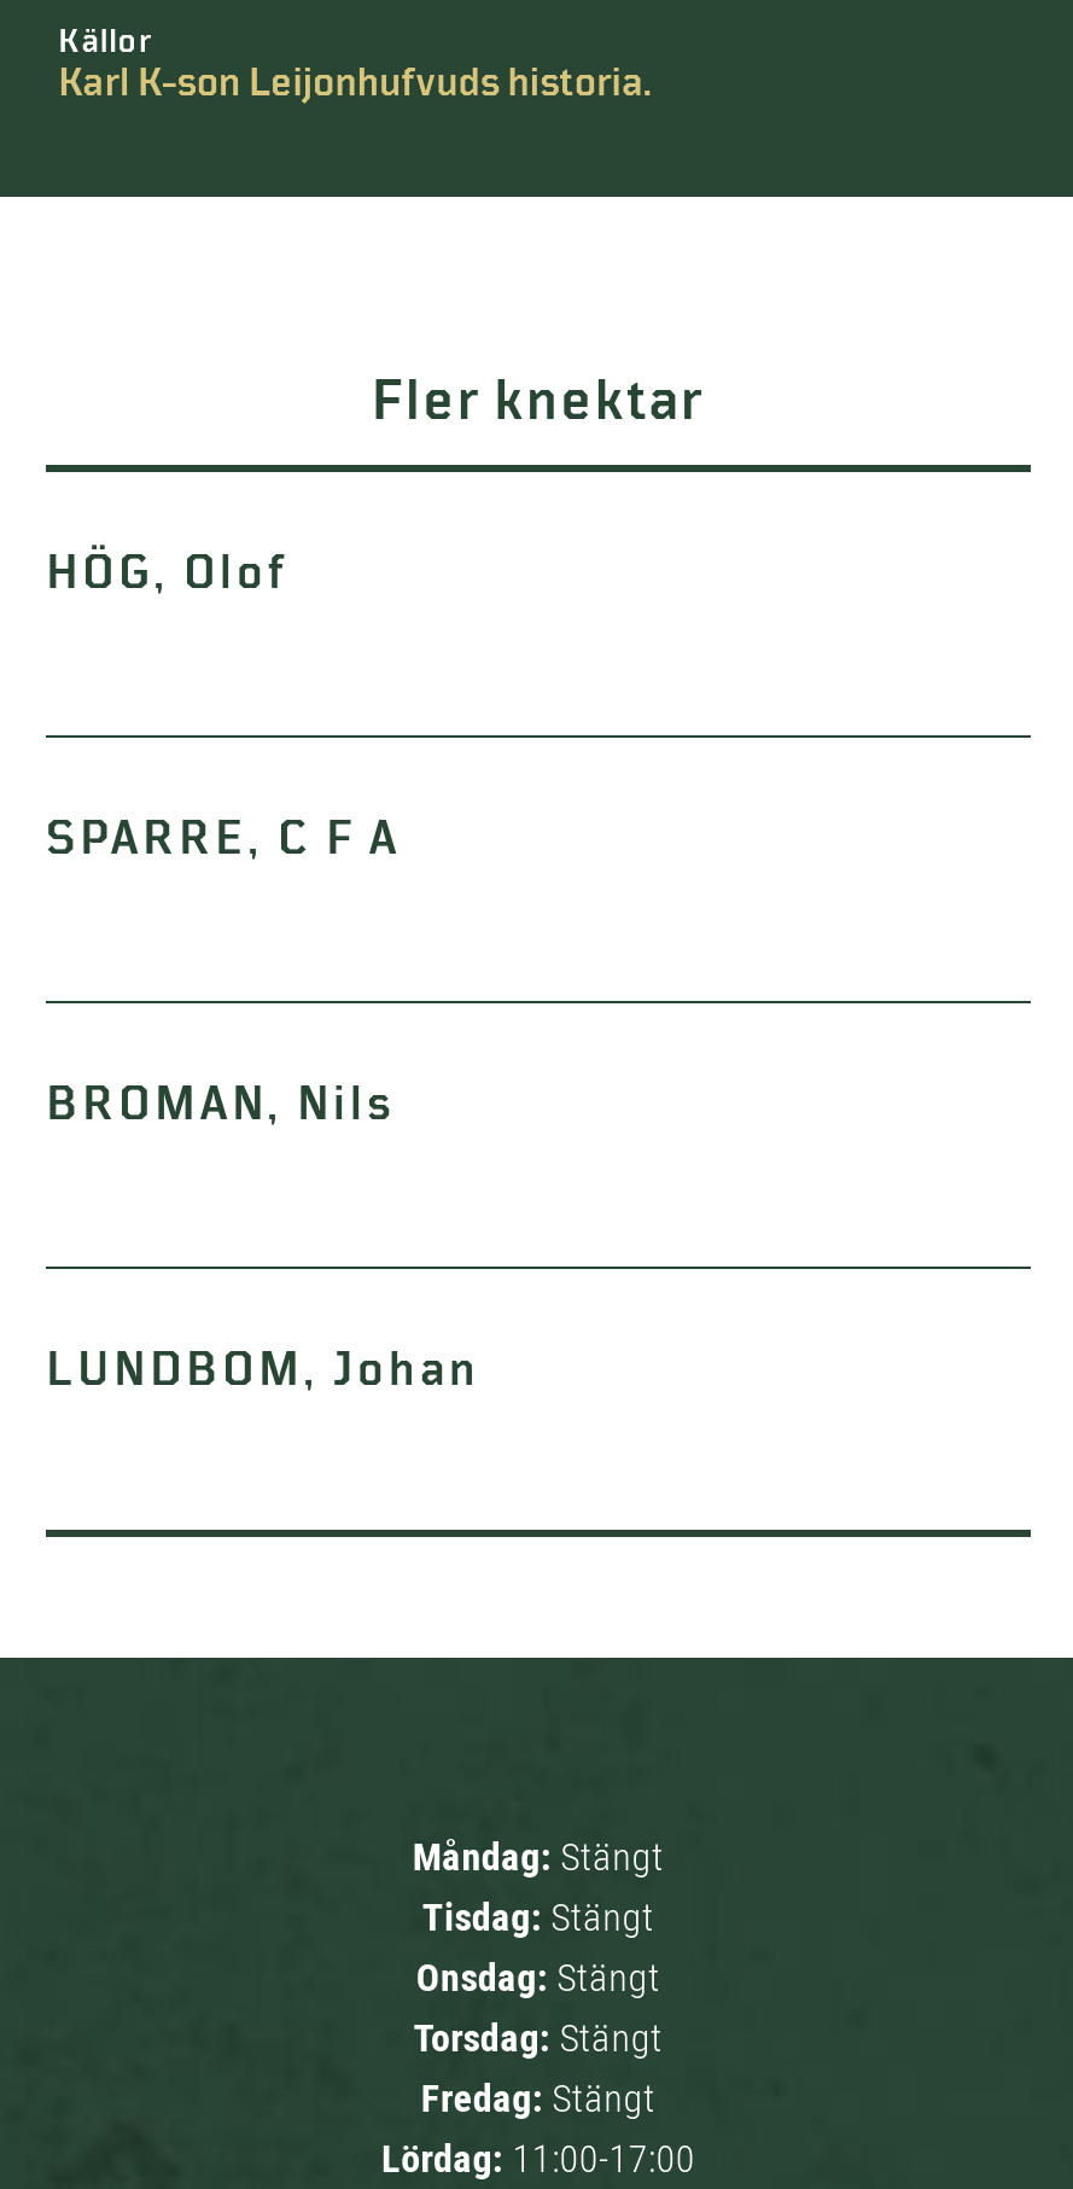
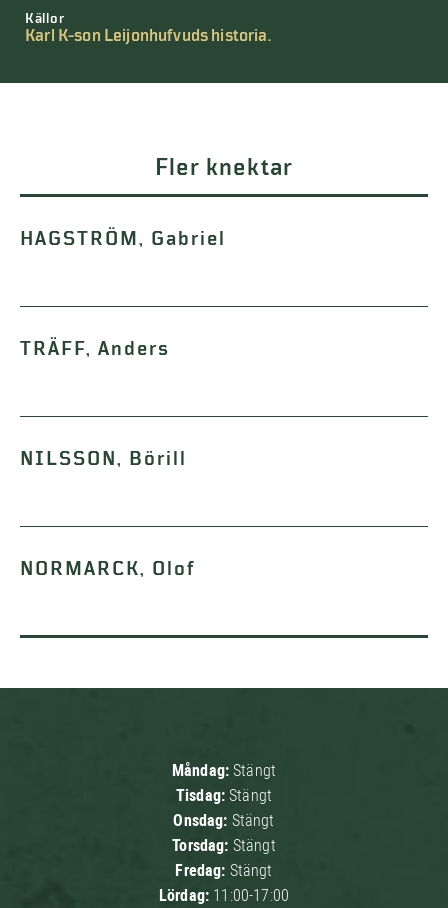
[46,547,290,600] HÖG, Olof -> [20,228,226,250] HAGSTRÖM, Gabriel
[46,813,401,866] SPARRE, C F A -> [20,338,170,360] TRÄFF, Anders
[46,1078,396,1131] BROMAN, Nils -> [20,448,187,470] NILSSON, Börill
[46,1344,480,1397] LUNDBOM, Johan -> [20,558,196,580] NORMARCK, Olof

